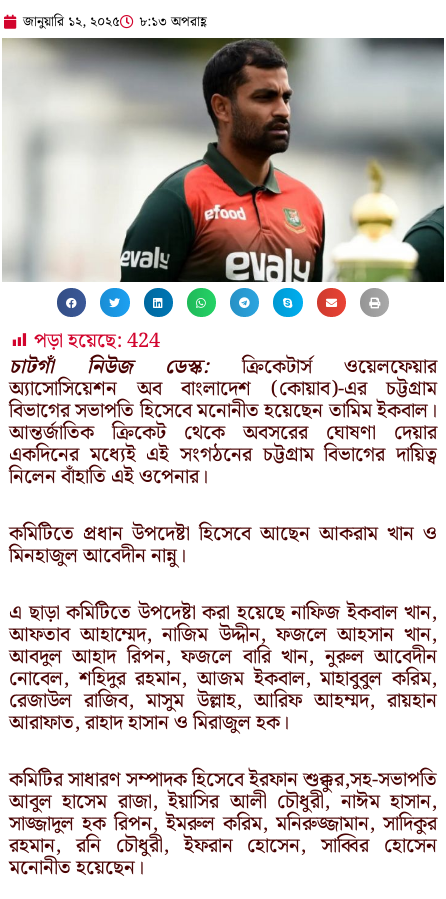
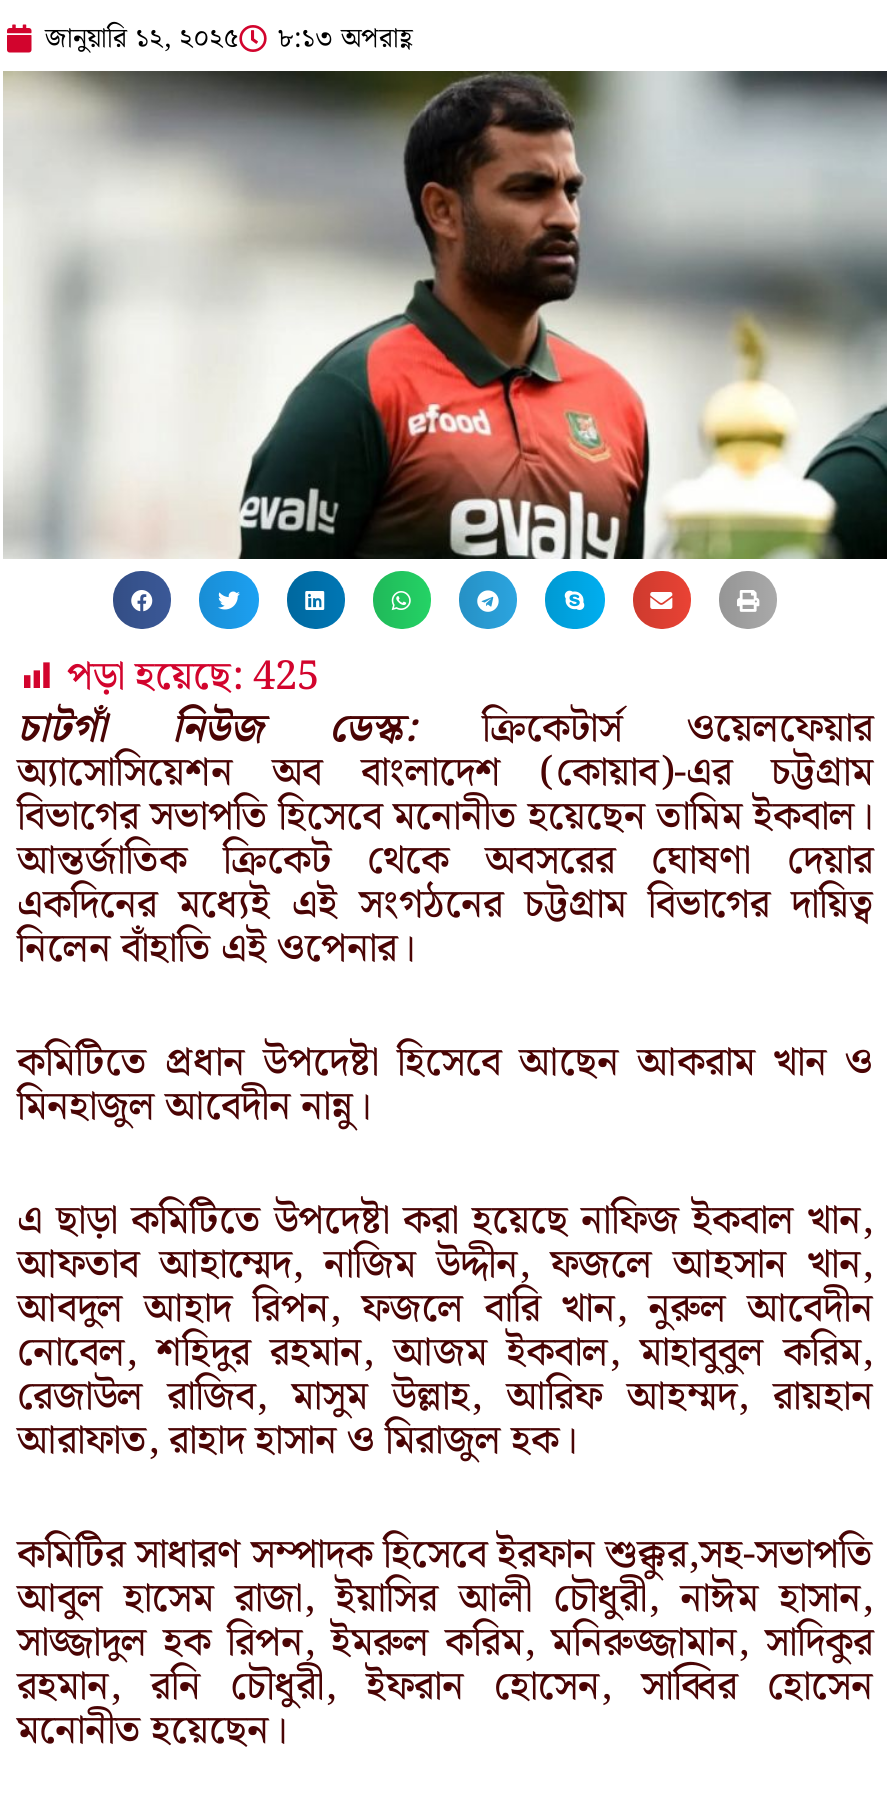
[34,325,160,357] পড়া হয়েছে: 424 -> [67,645,319,709] পড়া হয়েছে: 425

